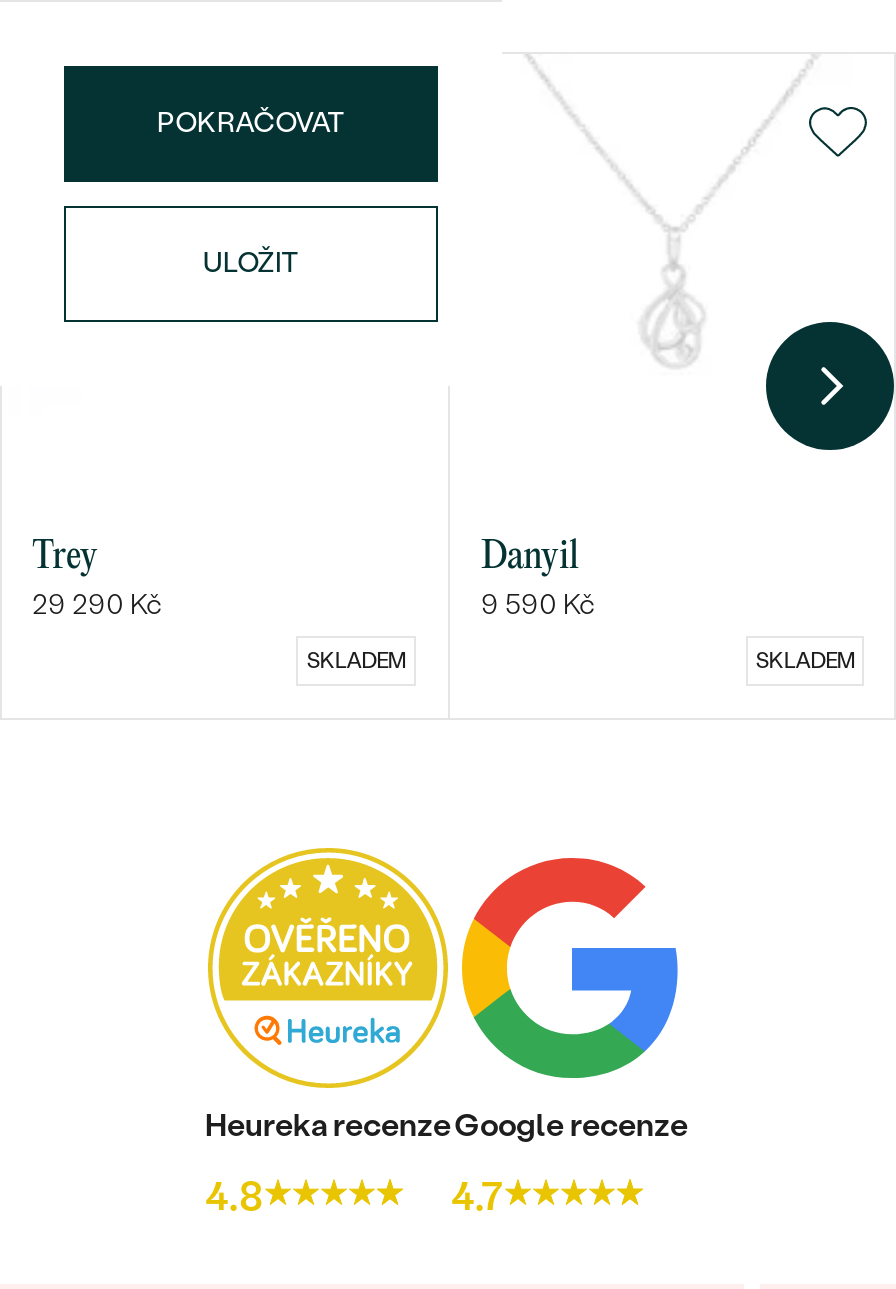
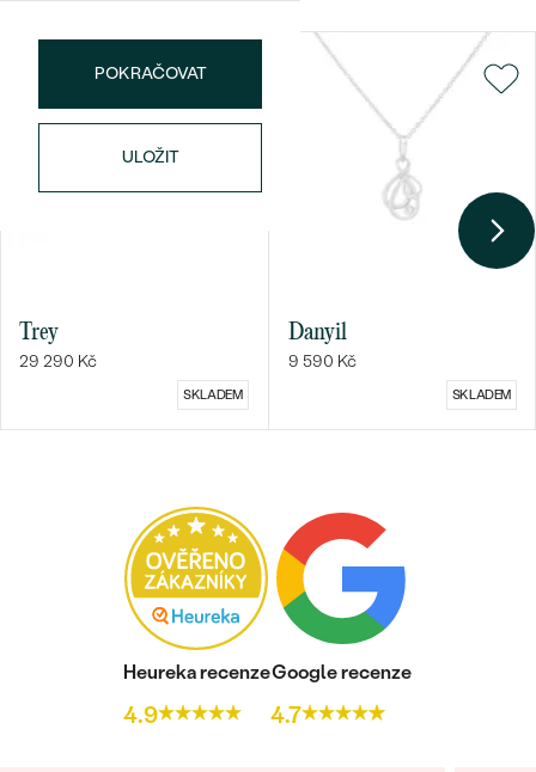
[205,1172,263,1220] 4.8 -> [123,700,157,729] 4.9

